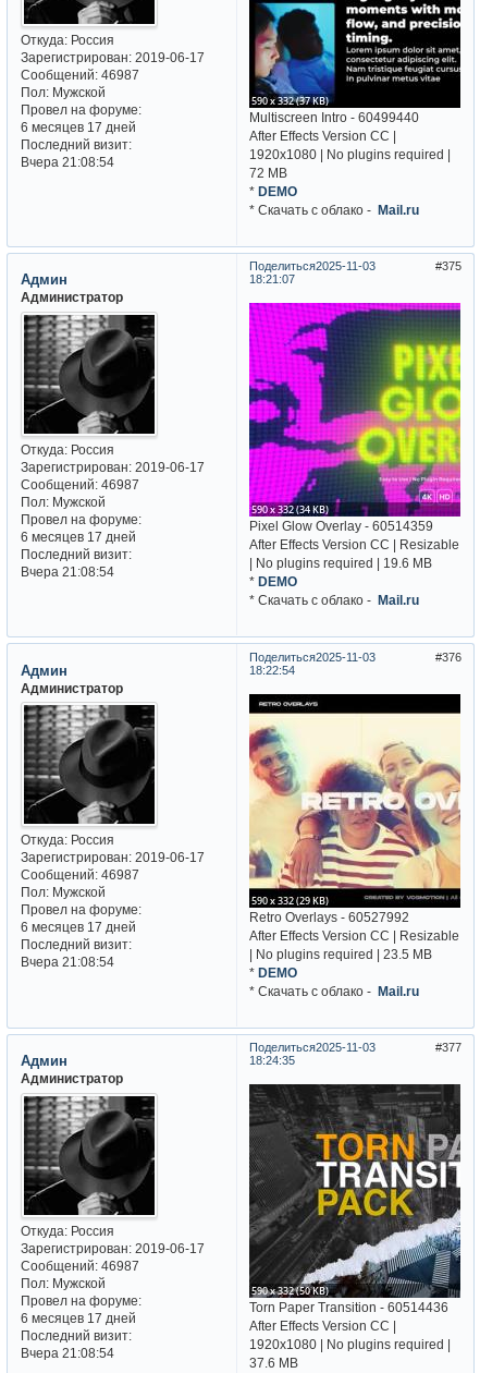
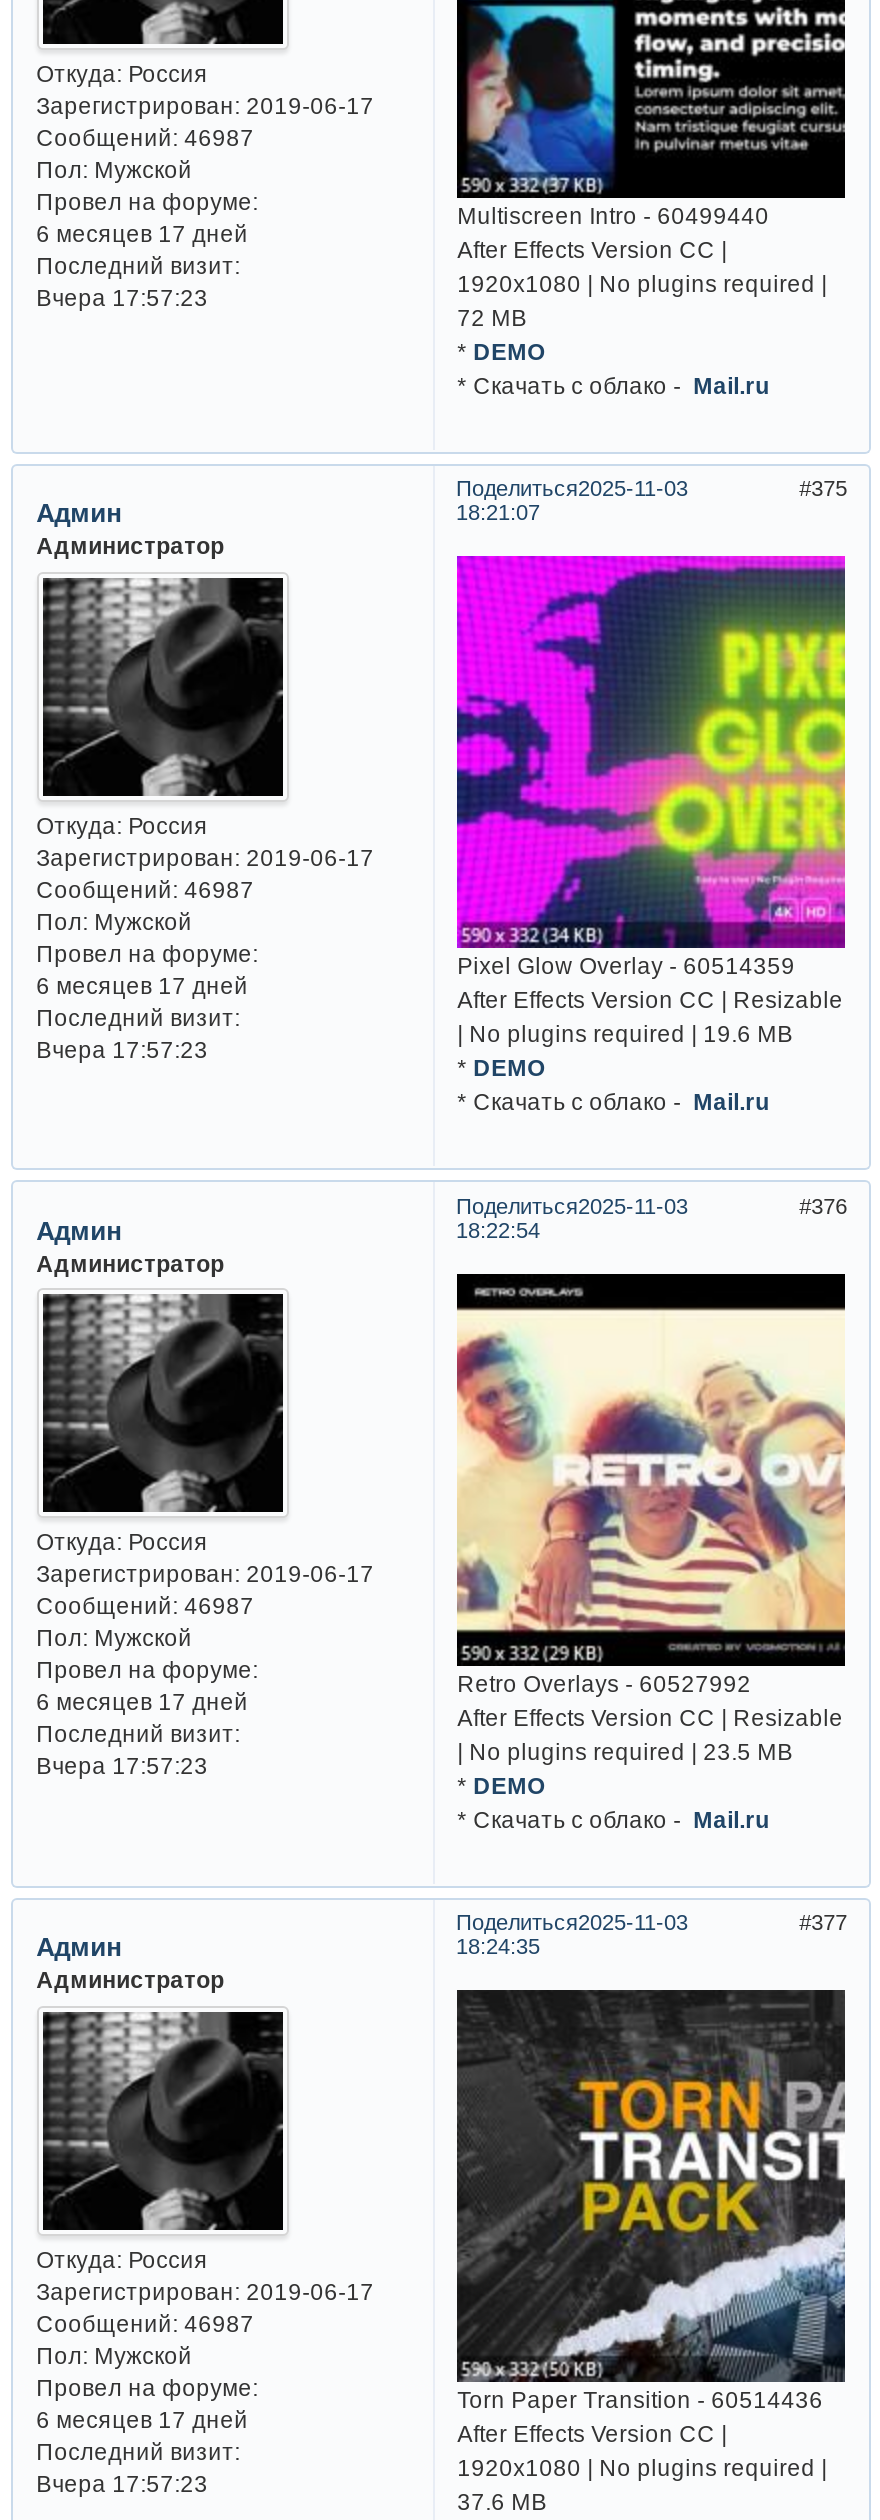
[20,155,114,169] Вчера 21:08:54 -> [36,284,208,310] Вчера 17:57:23
[20,564,114,578] Вчера 21:08:54 -> [36,1035,208,1061] Вчера 17:57:23
[20,955,114,969] Вчера 21:08:54 -> [36,1753,208,1779] Вчера 17:57:23
[20,1346,114,1360] Вчера 21:08:54 -> [36,2470,208,2496] Вчера 17:57:23

